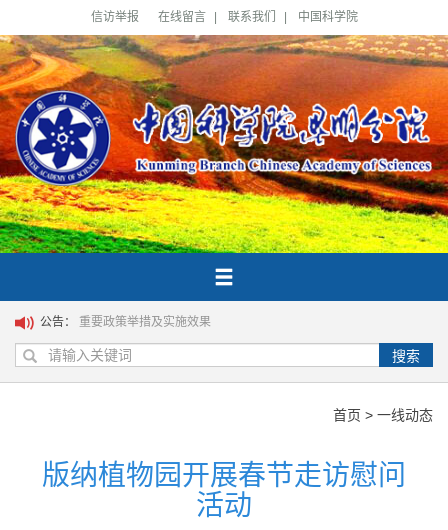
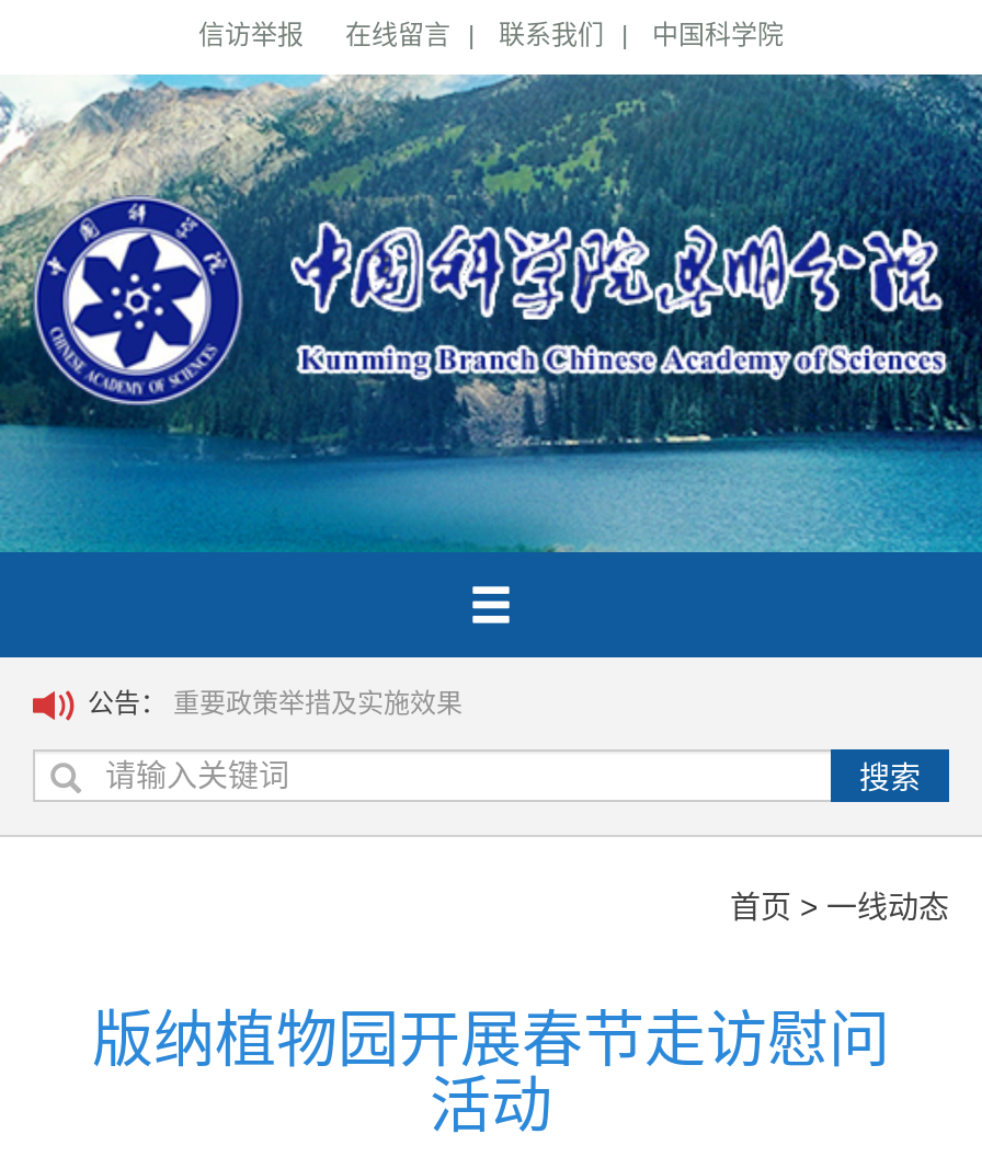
[3,34,445,254] [image] -> [7,72,975,552] [image]

